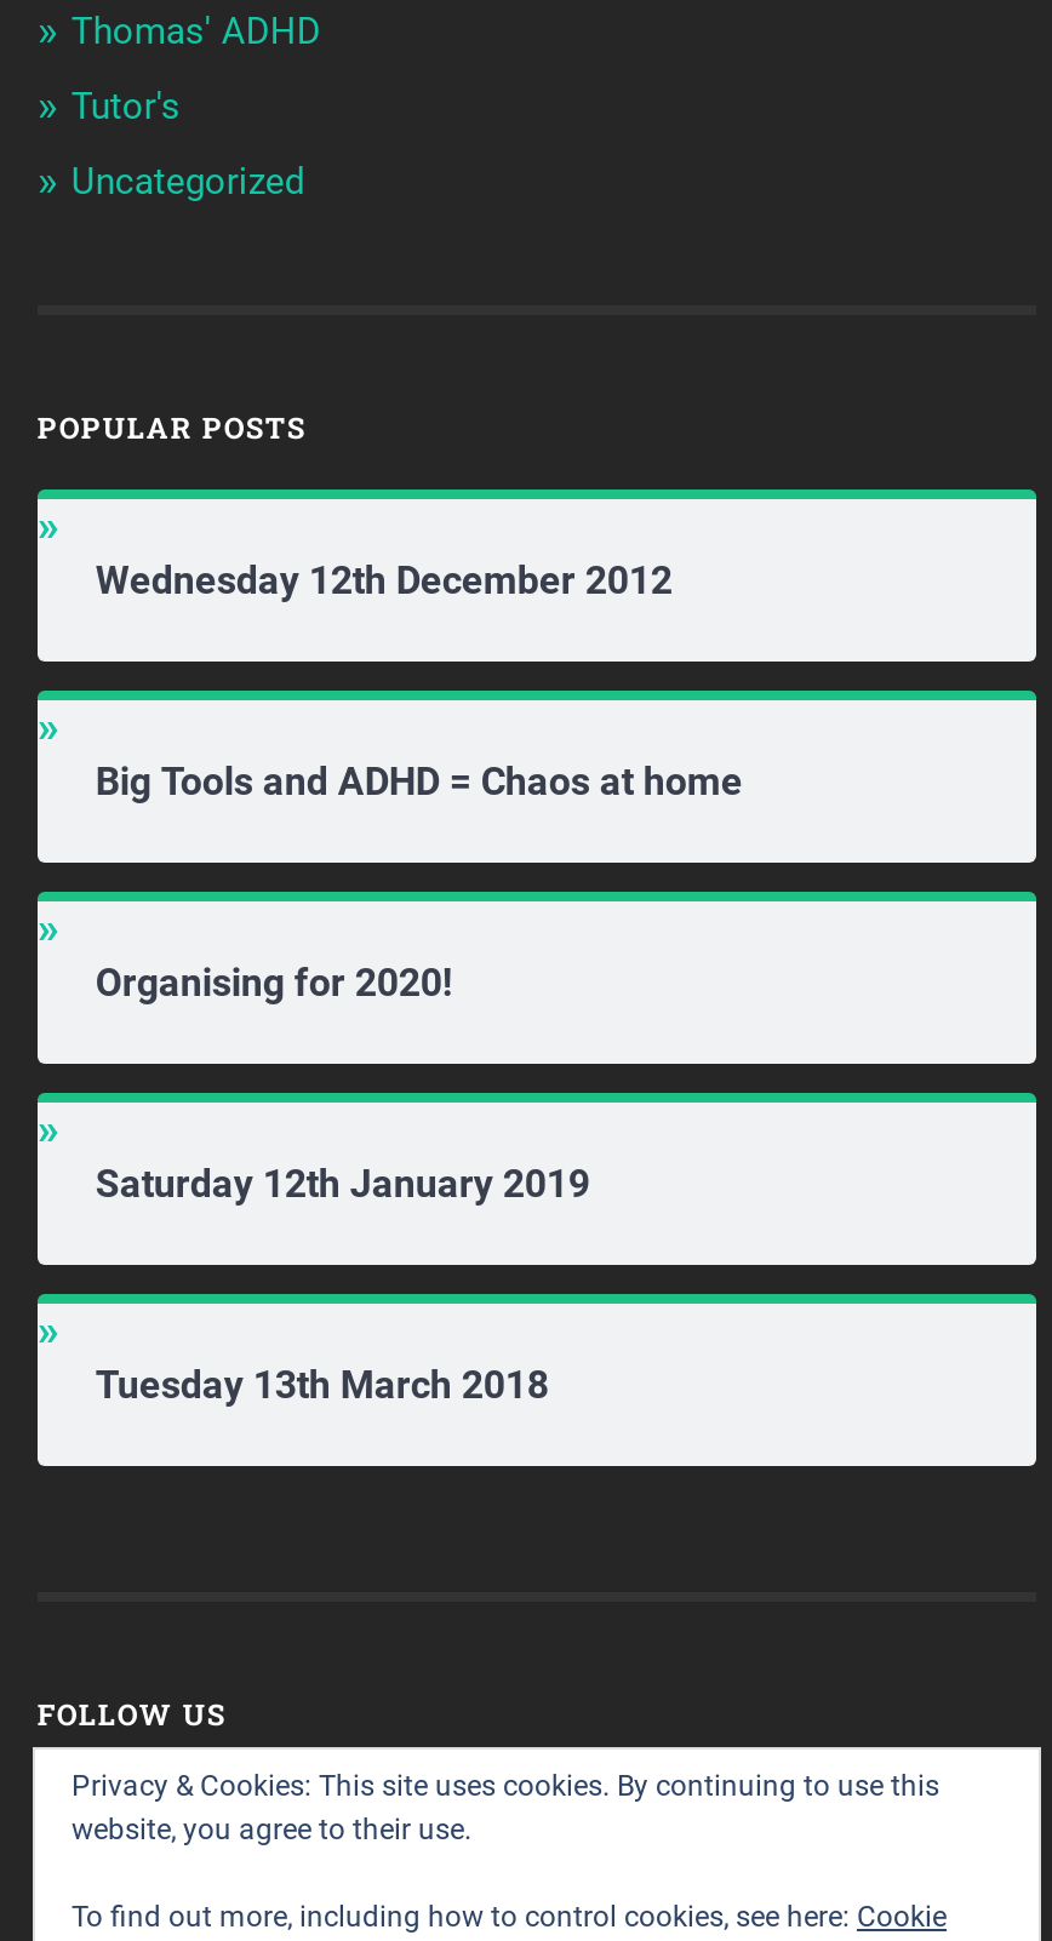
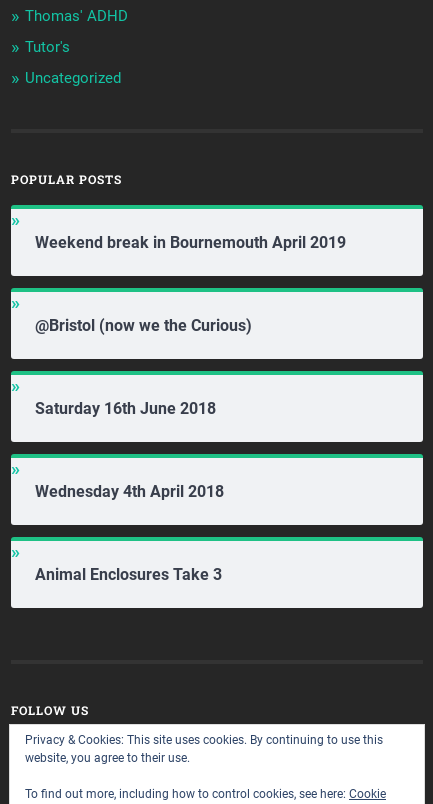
[96,558,672,604] Wednesday 12th December 2012 -> [35,233,346,252] Weekend break in Bournemouth April 2019
[96,759,743,805] Big Tools and ADHD = Chaos at home -> [35,316,252,335] @Bristol (now we the Curious)
[96,961,452,1007] Organising for 2020! -> [35,399,216,418] Saturday 16th June 2018
[96,1162,590,1208] Saturday 12th January 2019 -> [35,482,224,501] Wednesday 4th April 2018
[96,1363,549,1409] Tuesday 13th March 2018 -> [35,565,222,584] Animal Enclosures Take 3

